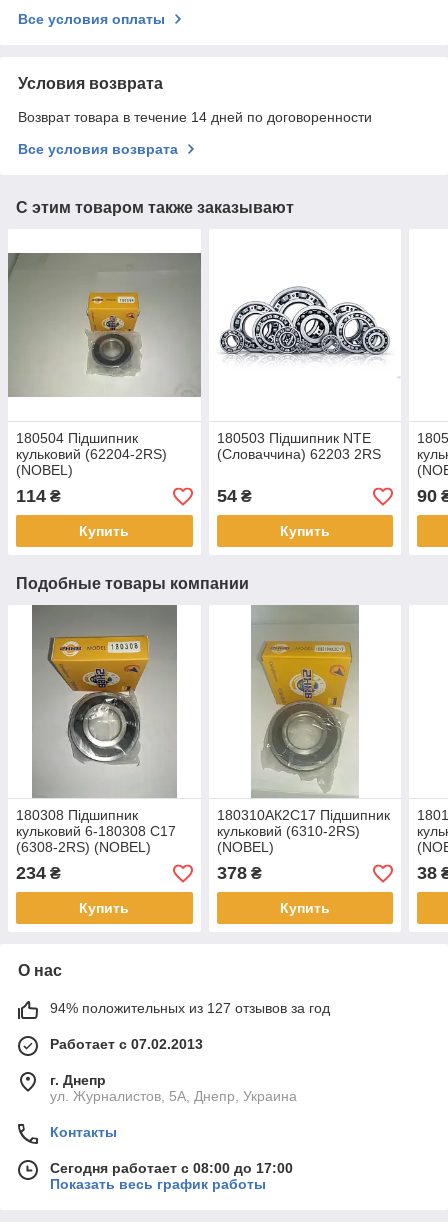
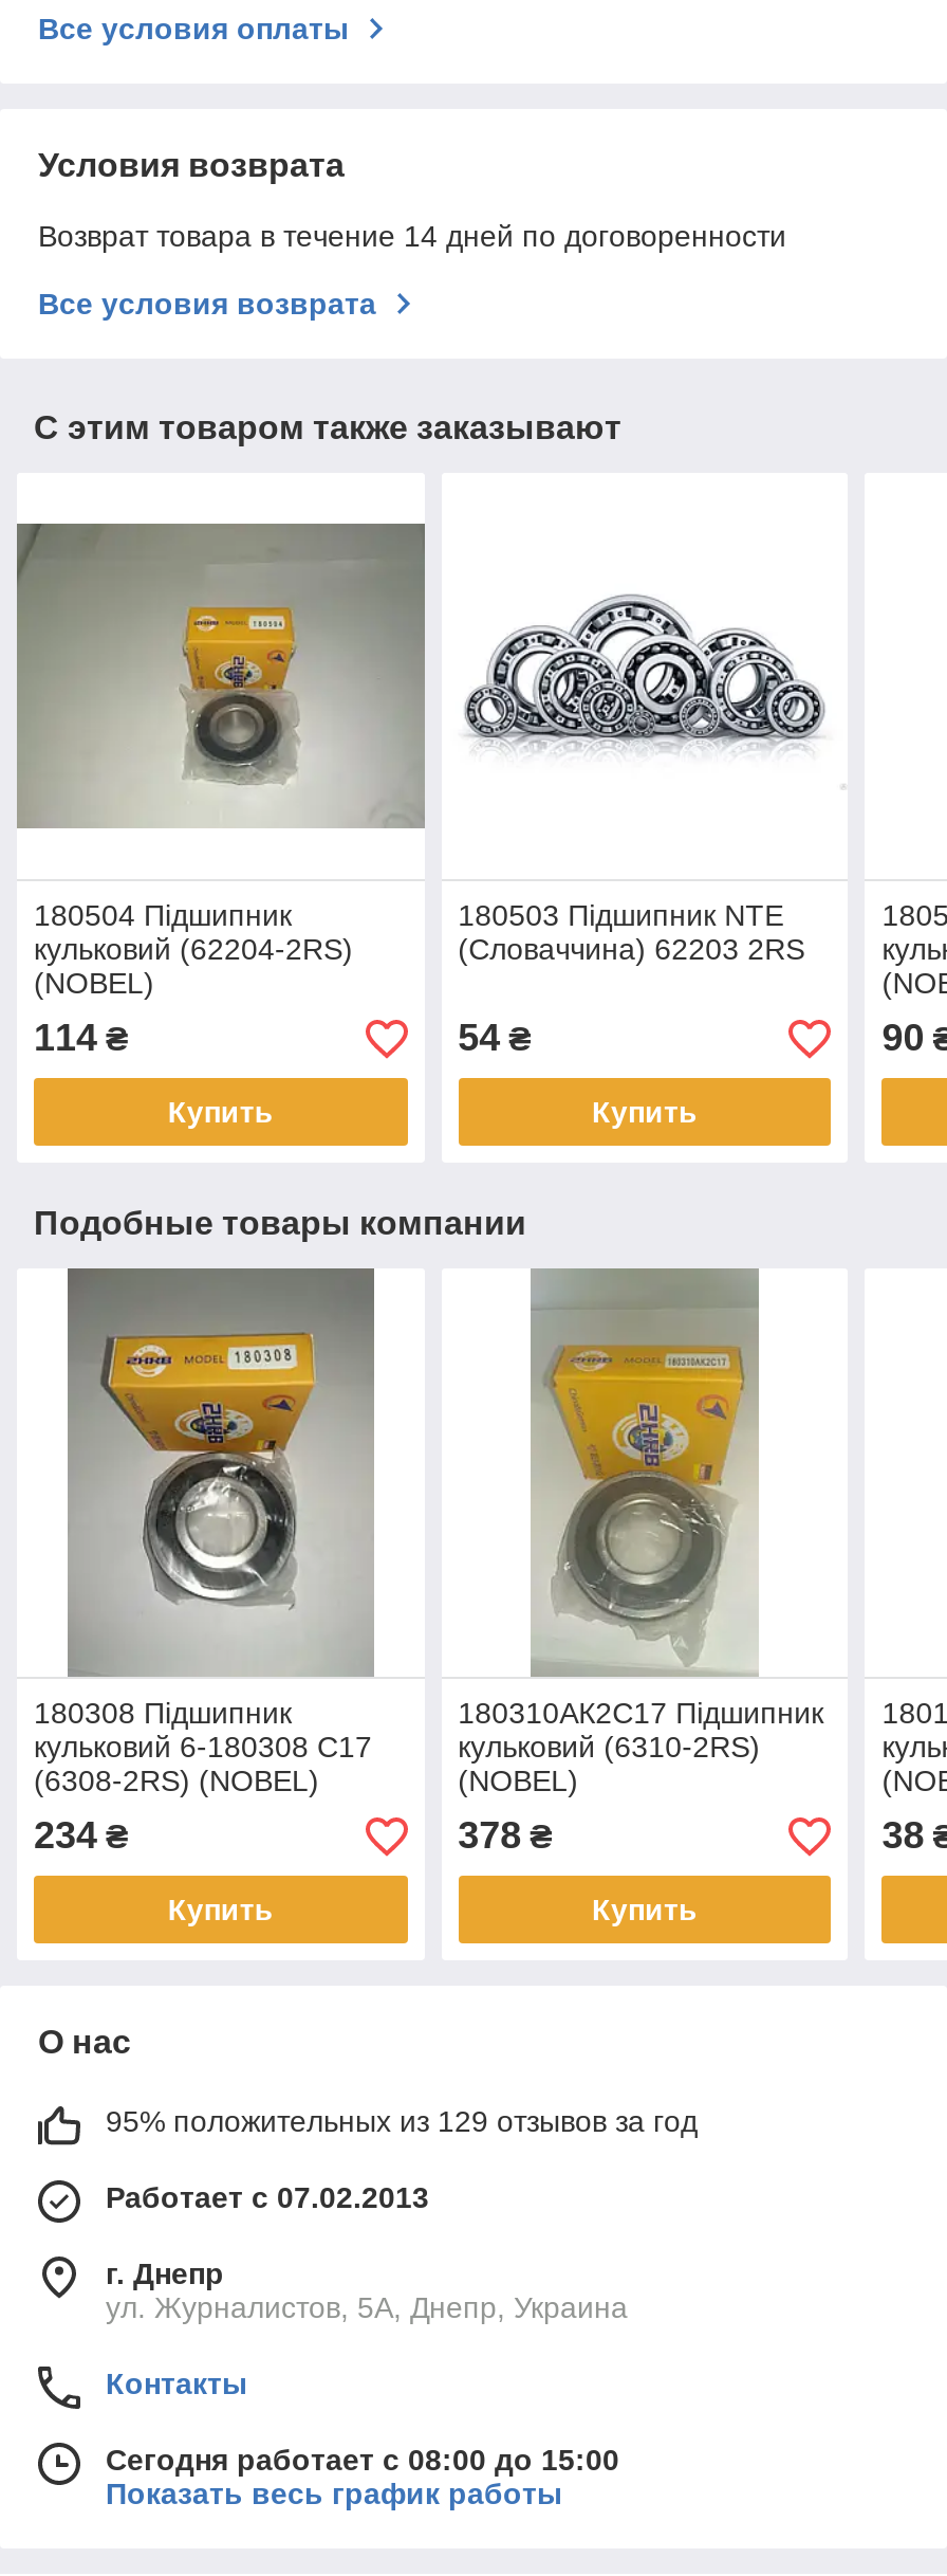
[50,1000,330,1016] 94% положительных из 127 отзывов за год -> [106,2104,698,2138] 95% положительных из 129 отзывов за год
[50,1160,293,1176] Сегодня работает с 08:00 до 17:00 -> [106,2443,619,2477] Сегодня работает с 08:00 до 15:00

